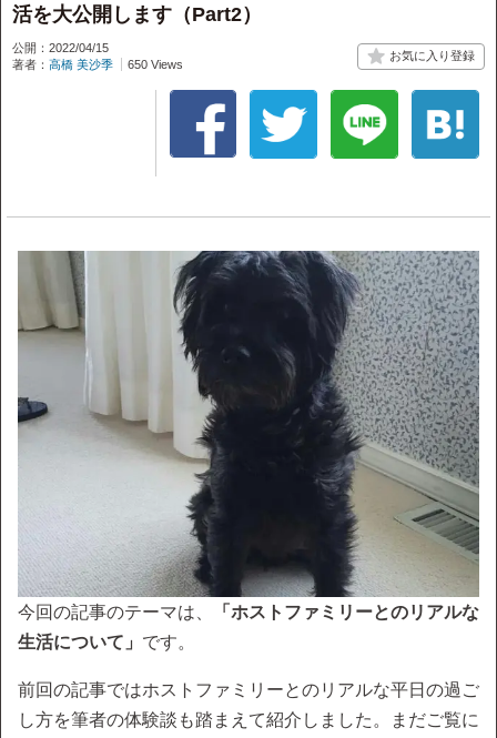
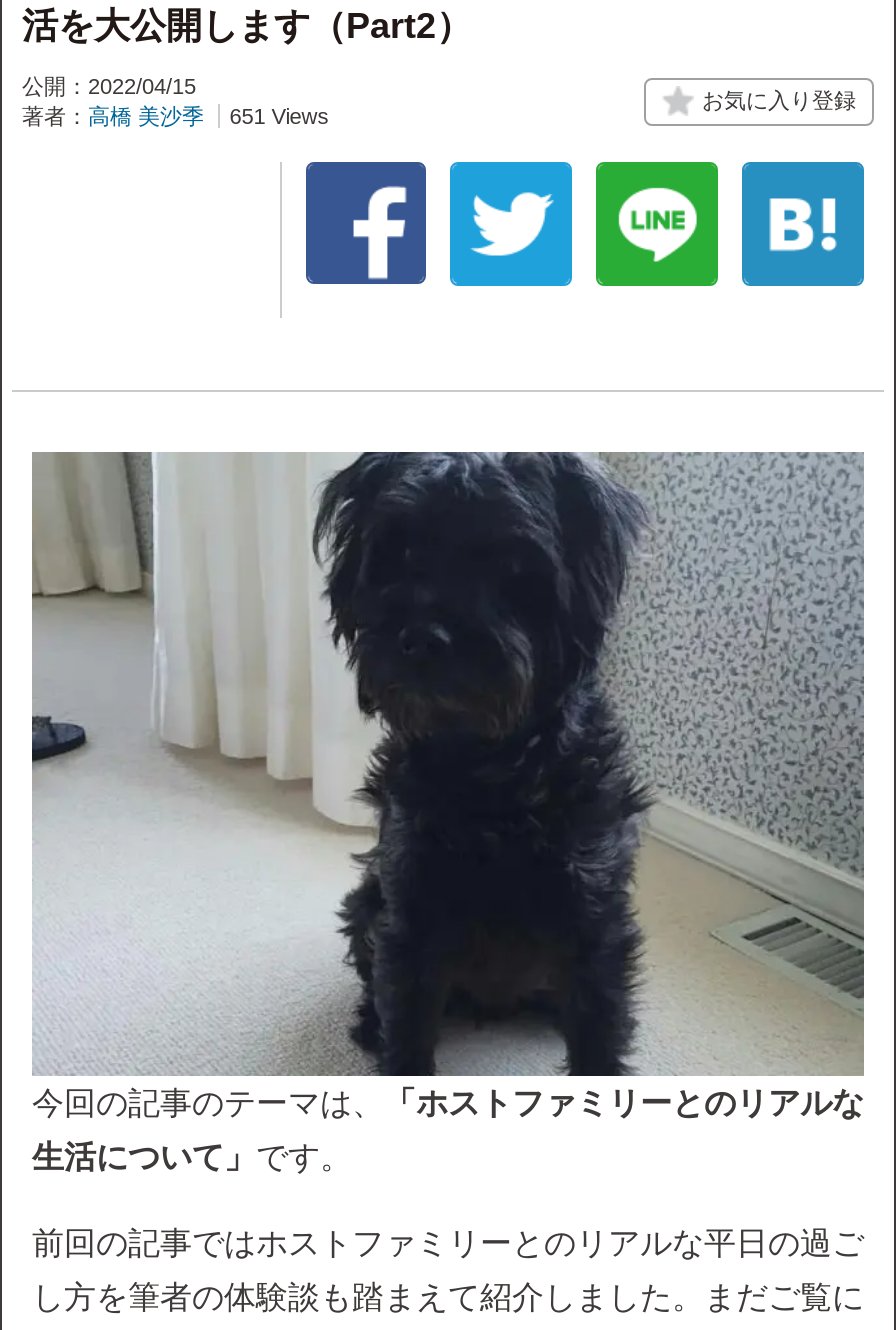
[12,58,183,71] 著者：高橋 美沙季 650 Views -> [22,105,330,129] 著者：高橋 美沙季 651 Views

